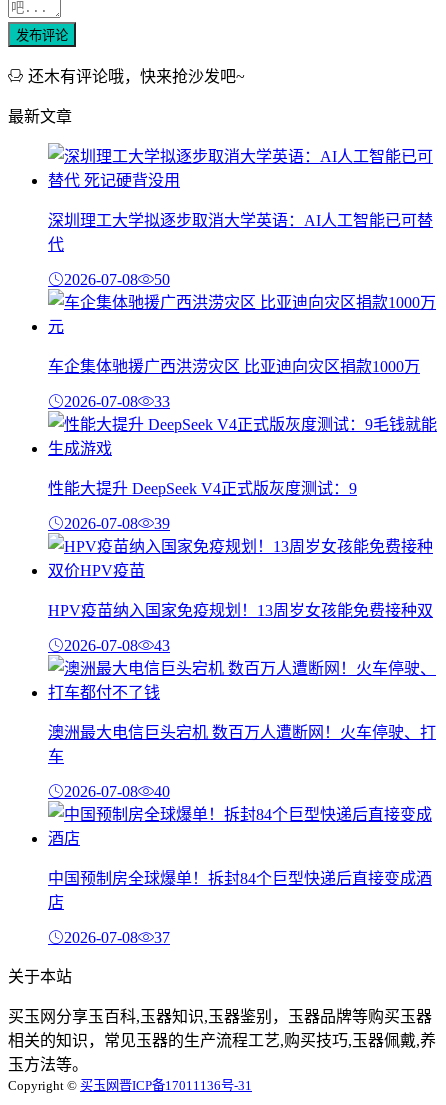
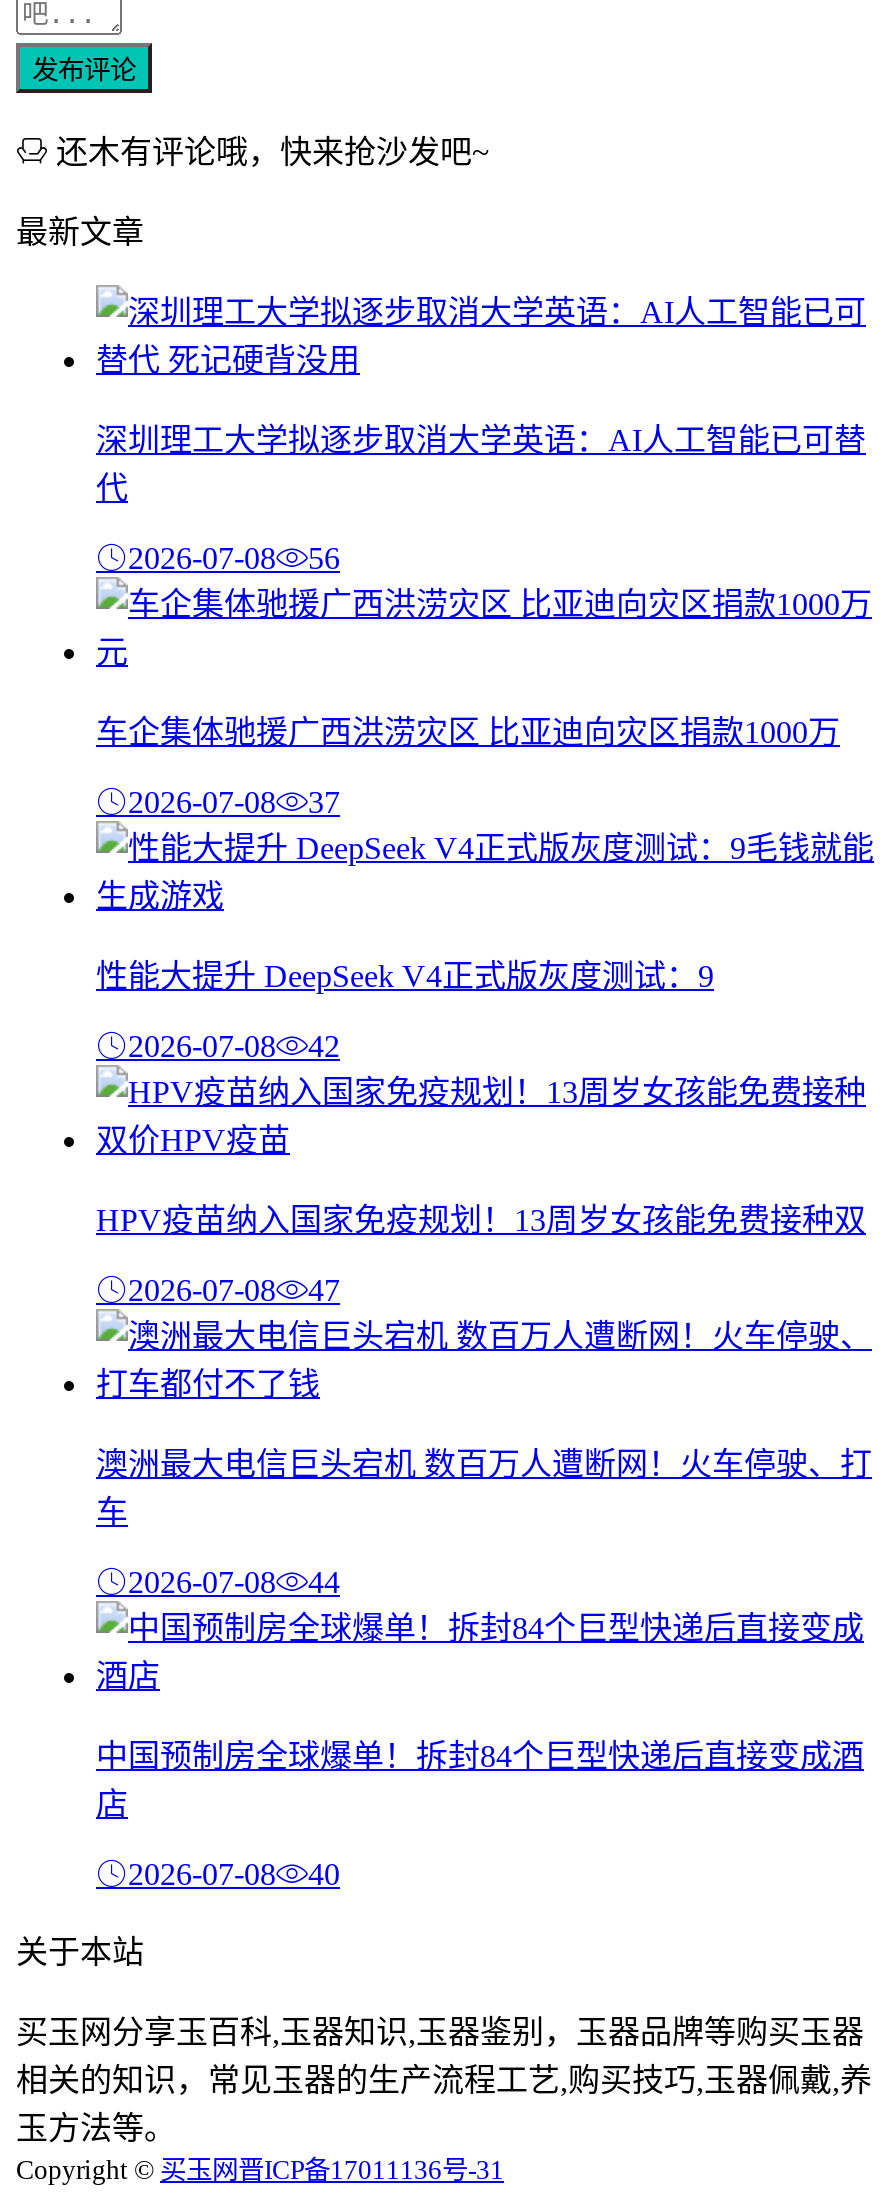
[64,271,170,288] 2026-07-08 50 -> [128,541,340,575] 2026-07-08 56
[64,393,170,410] 2026-07-08 33 -> [128,785,340,819] 2026-07-08 37
[64,515,170,532] 2026-07-08 39 -> [128,1029,340,1063] 2026-07-08 42
[64,637,170,654] 2026-07-08 43 -> [128,1273,340,1307] 2026-07-08 47
[64,783,170,800] 2026-07-08 40 -> [128,1565,340,1599] 2026-07-08 44
[64,929,170,946] 2026-07-08 37 -> [128,1857,340,1891] 2026-07-08 40

